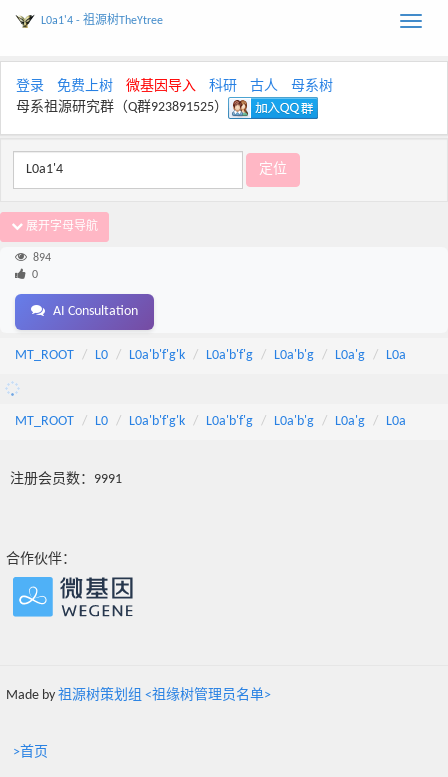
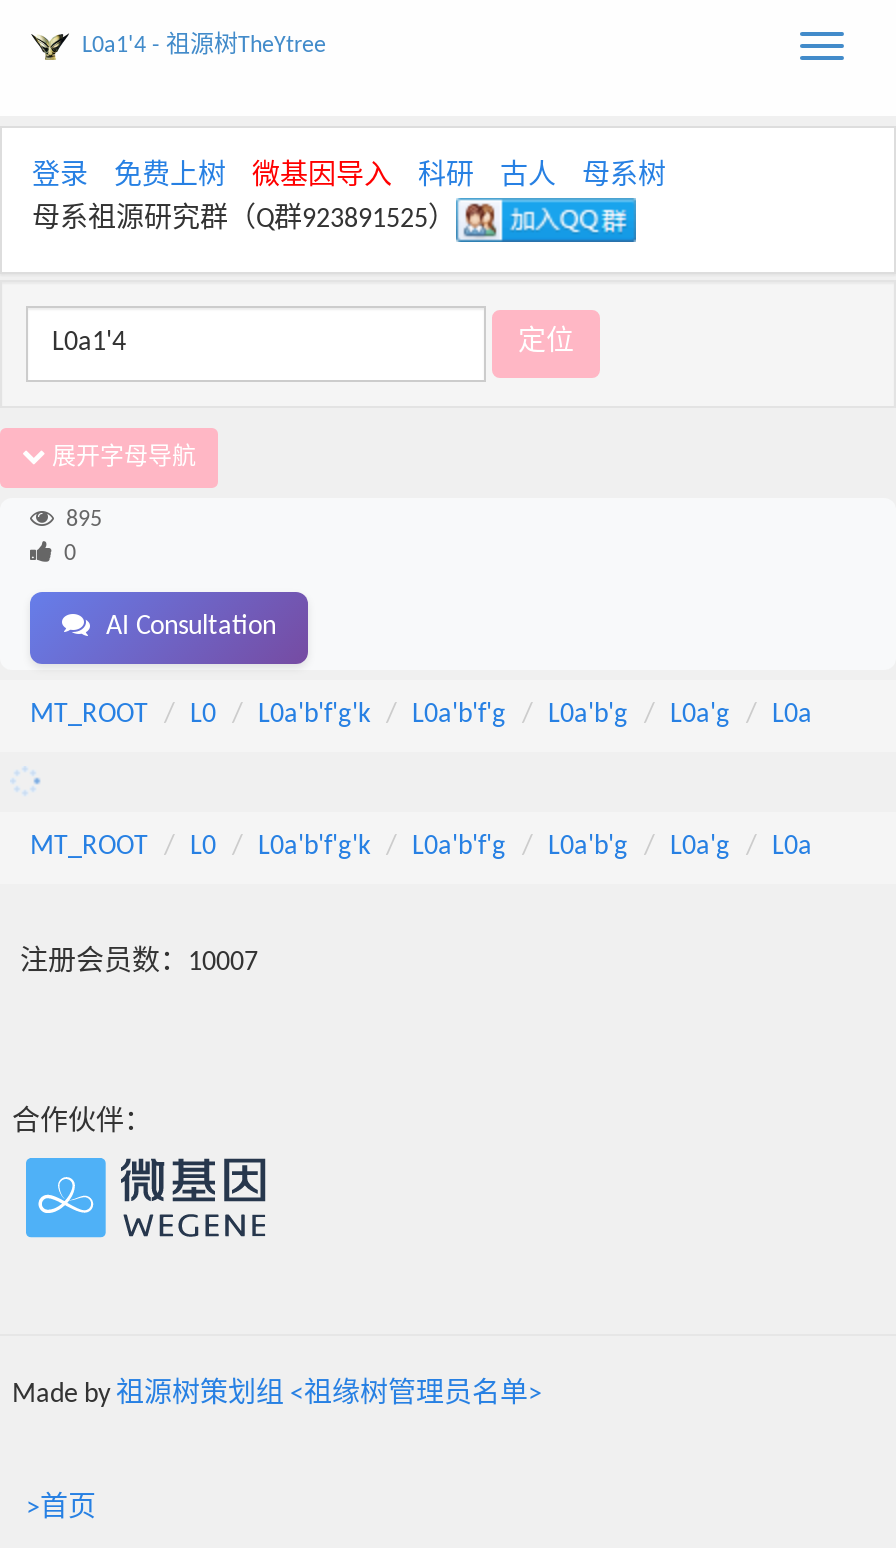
[33,252,51,264] 894 -> [66,508,102,532] 895
[10,472,122,487] 注册会员数：9991 -> [20,948,258,978] 注册会员数：10007

